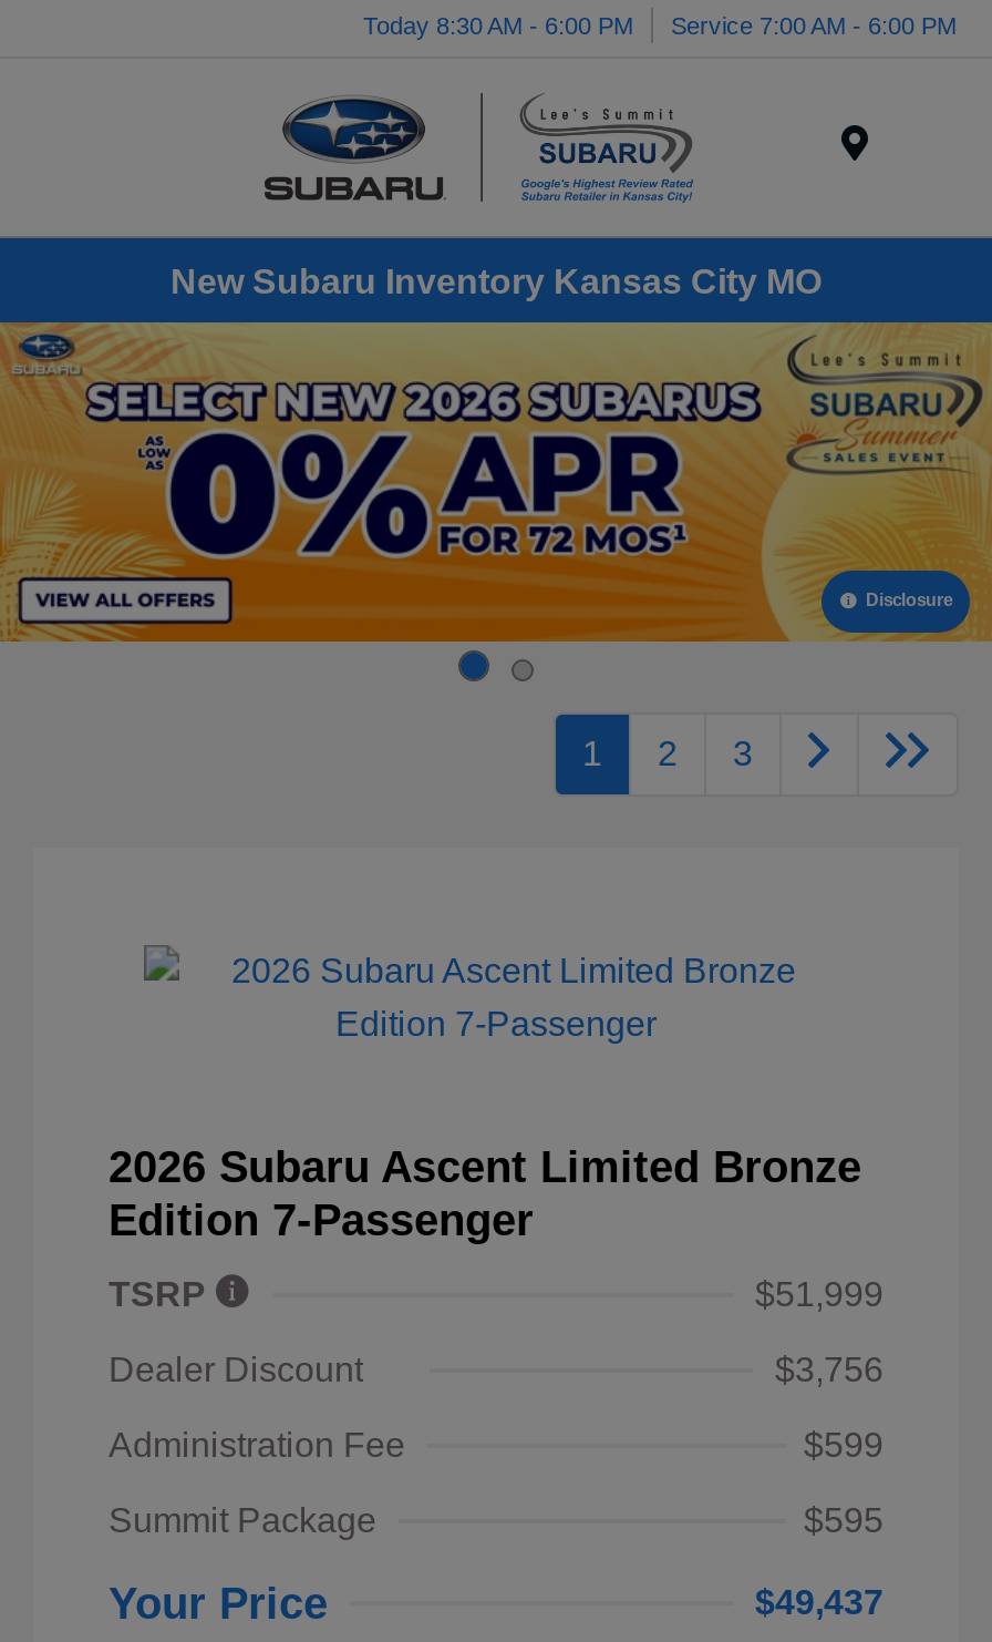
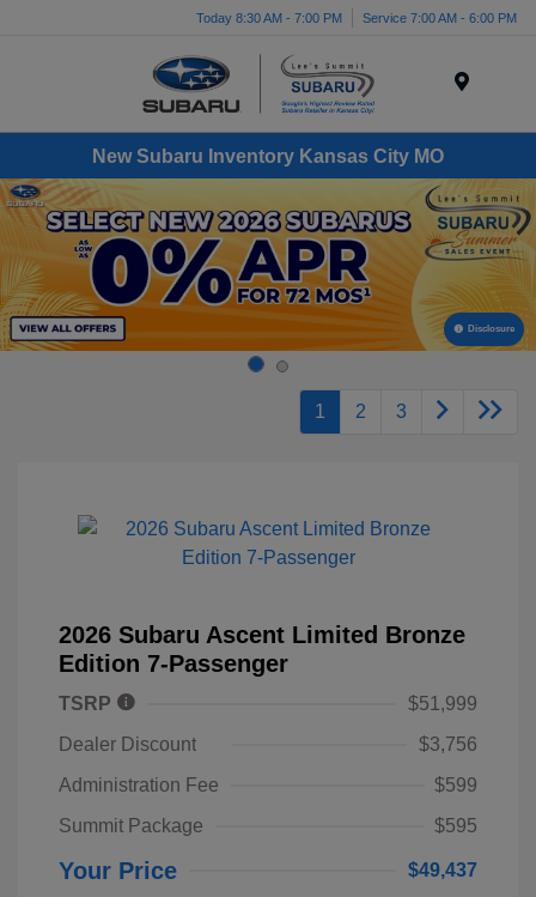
[363,11,957,38] Today 8:30 AM - 6:00 PM Service 7:00 AM - 6:00 PM -> [196,10,517,25] Today 8:30 AM - 7:00 PM Service 7:00 AM - 6:00 PM

